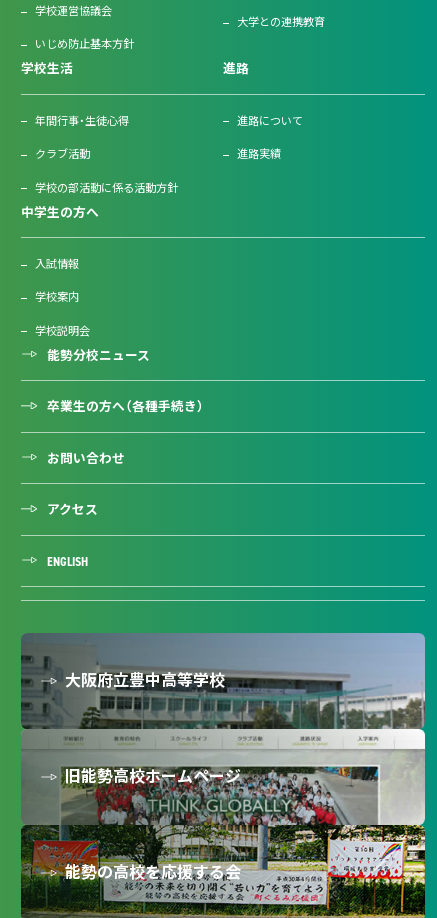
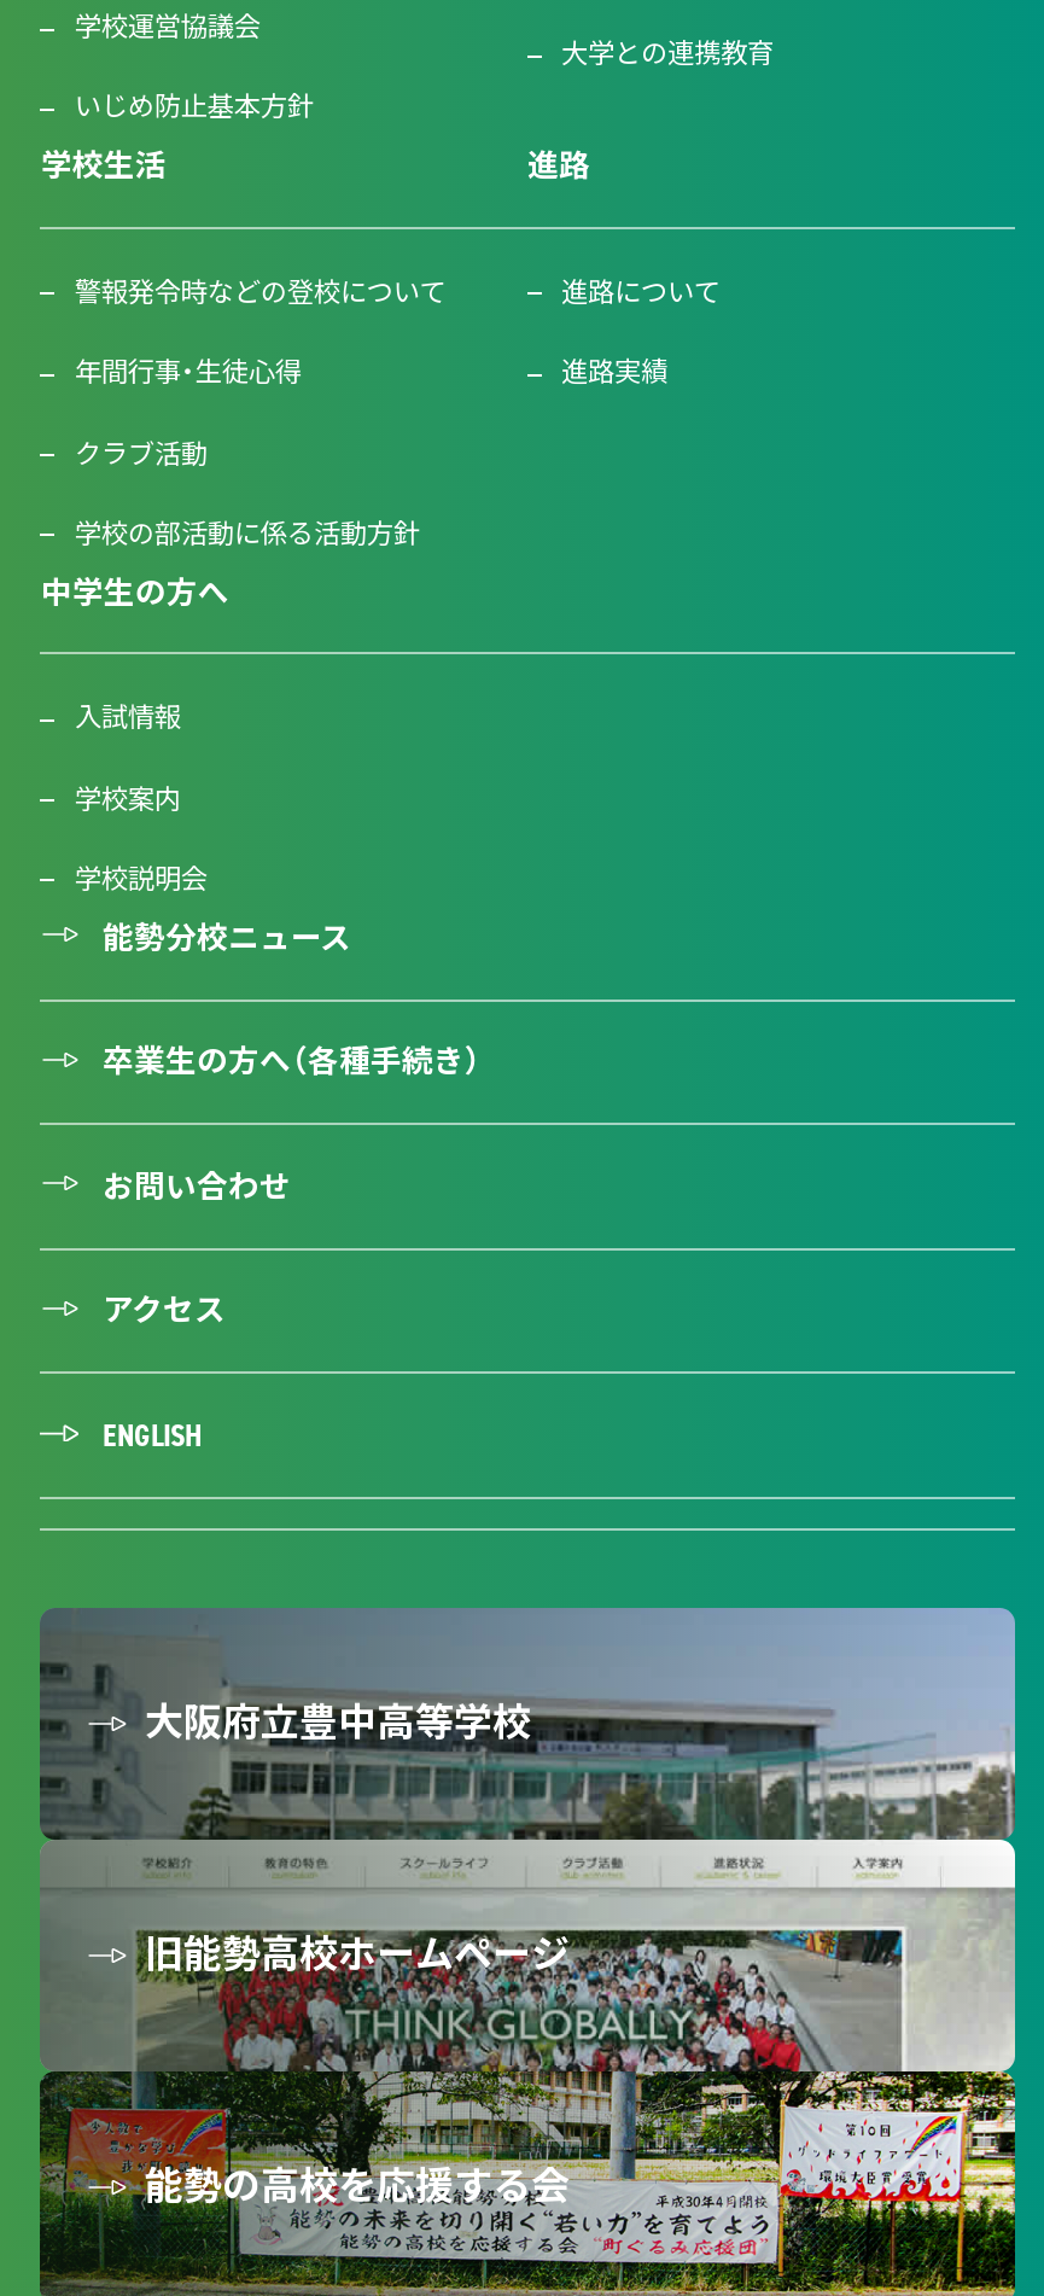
none -> [75,276,446,312] 警報発令時などの登校について

